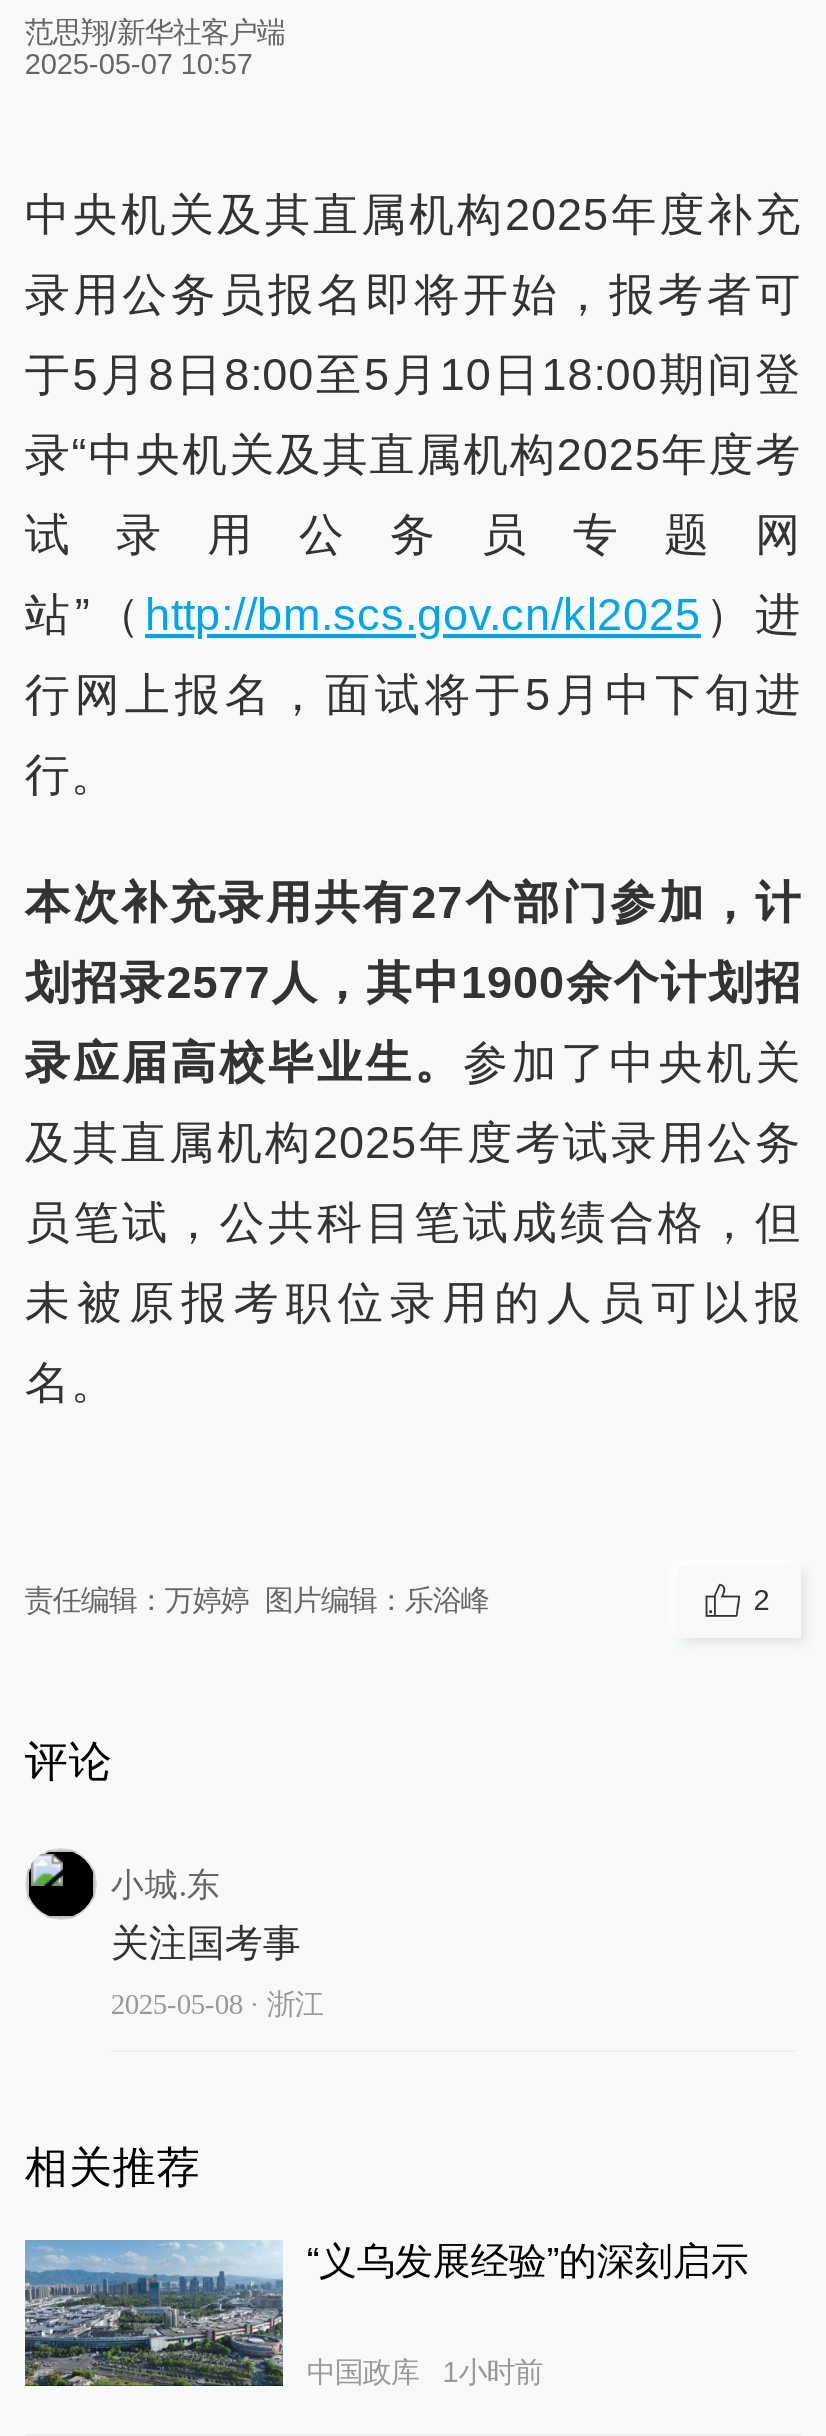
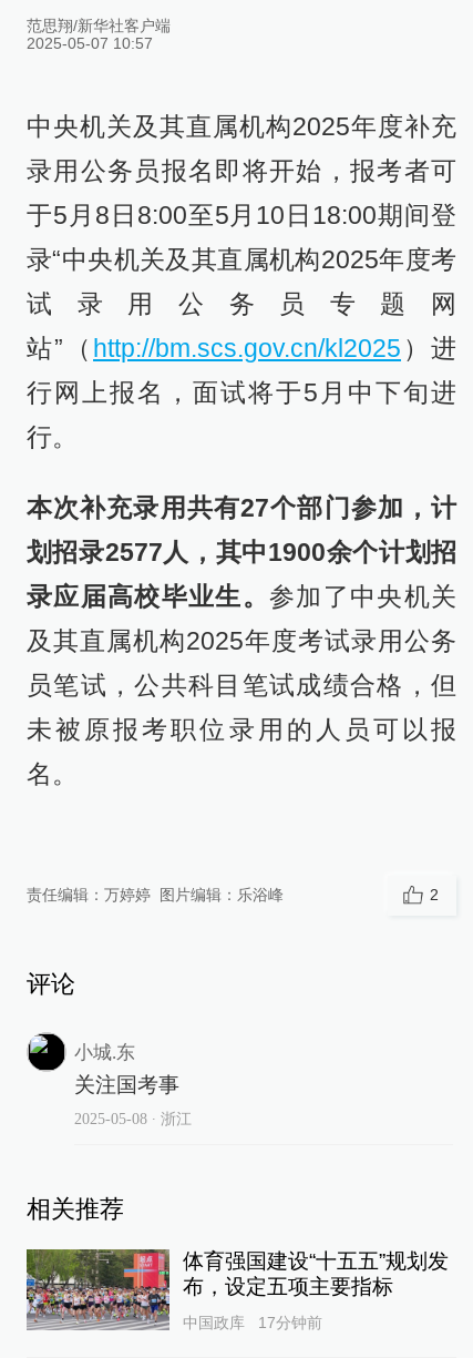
[23,2238,749,2388] [image] | “义乌发展经验”的深刻启示 -> [25,1248,448,1330] [image] | 体育强国建设“十五五”规划发 | 布，设定五项主要指标
[307,2356,543,2388] 中国政库 1小时前 -> [183,1314,322,1331] 中国政库 17分钟前

